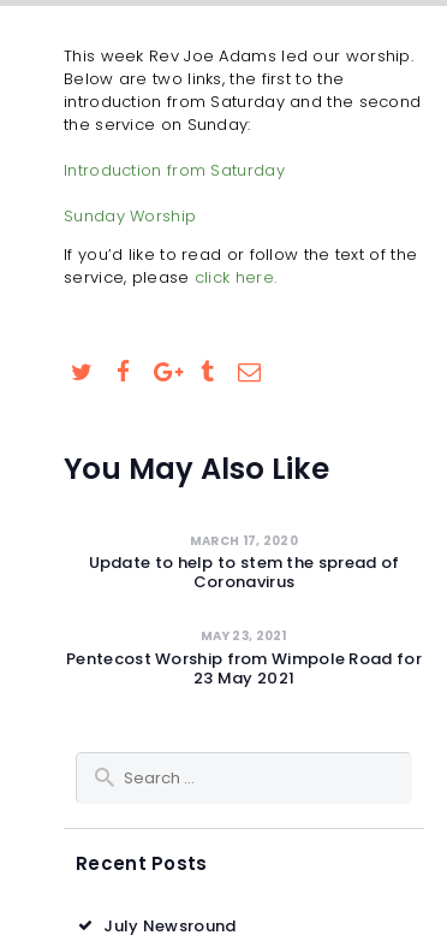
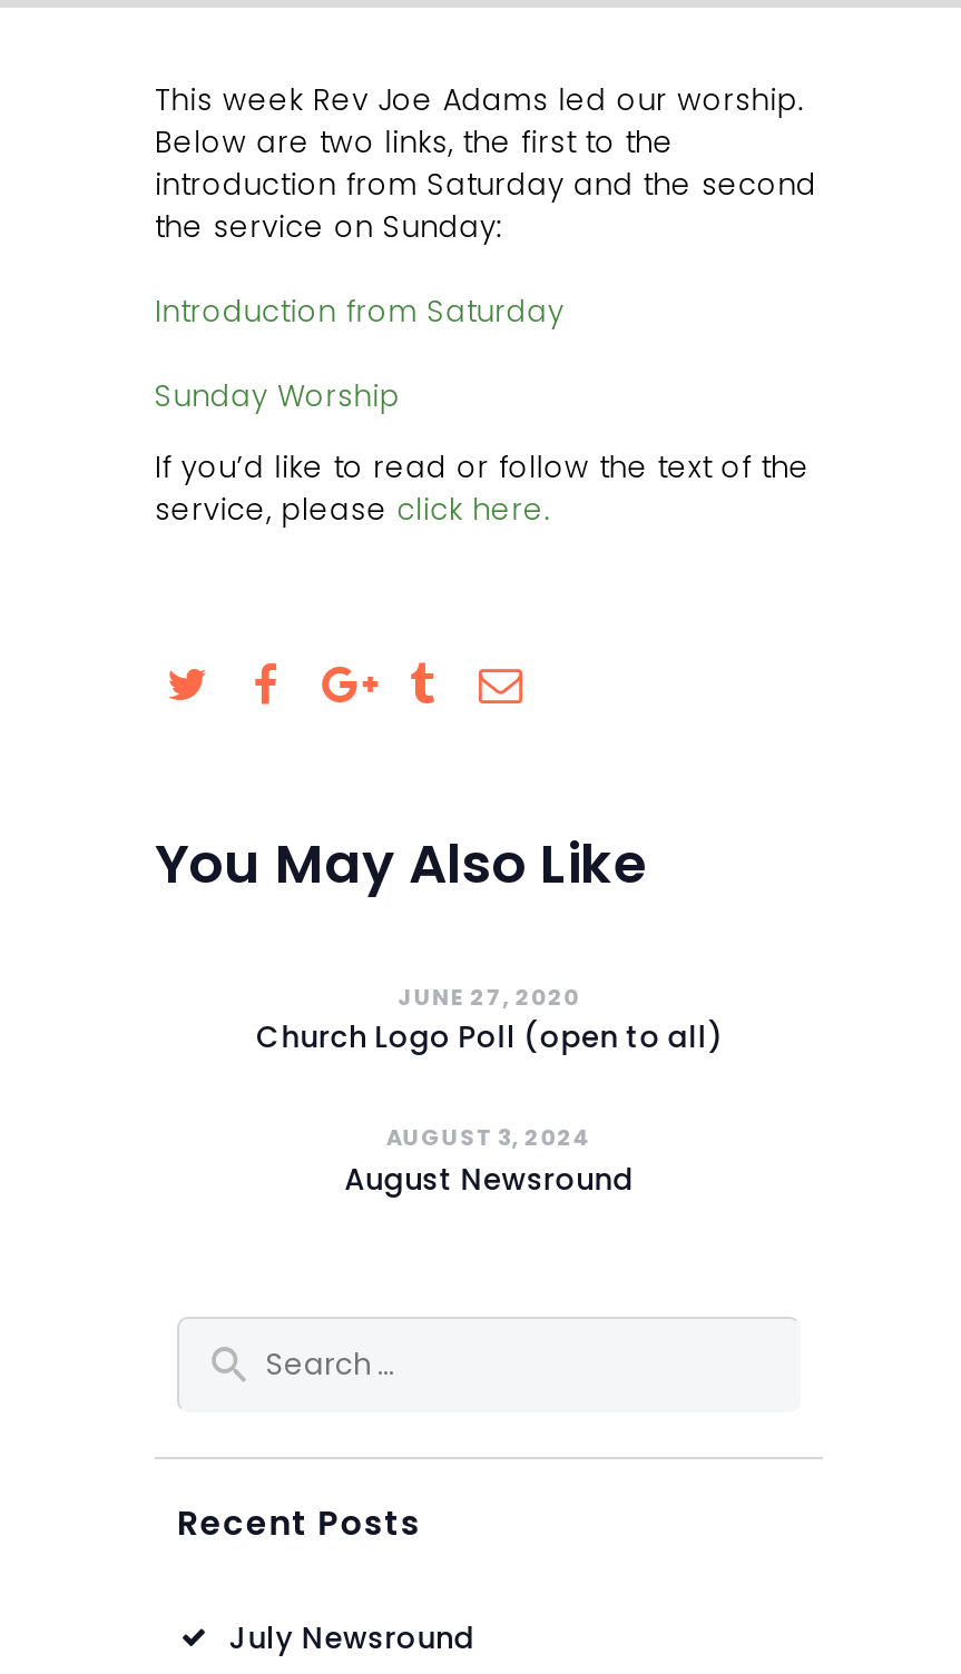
[88,532,399,594] MARCH 17, 2020 | Update to help to stem the spread of | Coronavirus -> [256,980,722,1060] JUNE 27, 2020 | Church Logo Poll (open to all)
[66,627,422,689] MAY 23, 2021 | Pentecost Worship from Wimpole Road for | 23 May 2021 -> [344,1121,633,1200] AUGUST 3, 2024 | August Newsround

